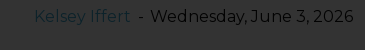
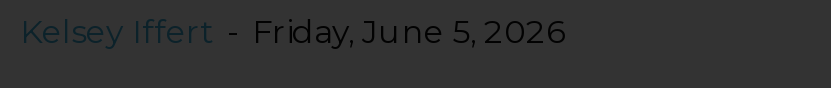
[150,7,353,26] Wednesday, June 3, 2026 -> [252,14,564,52] Friday, June 5, 2026

